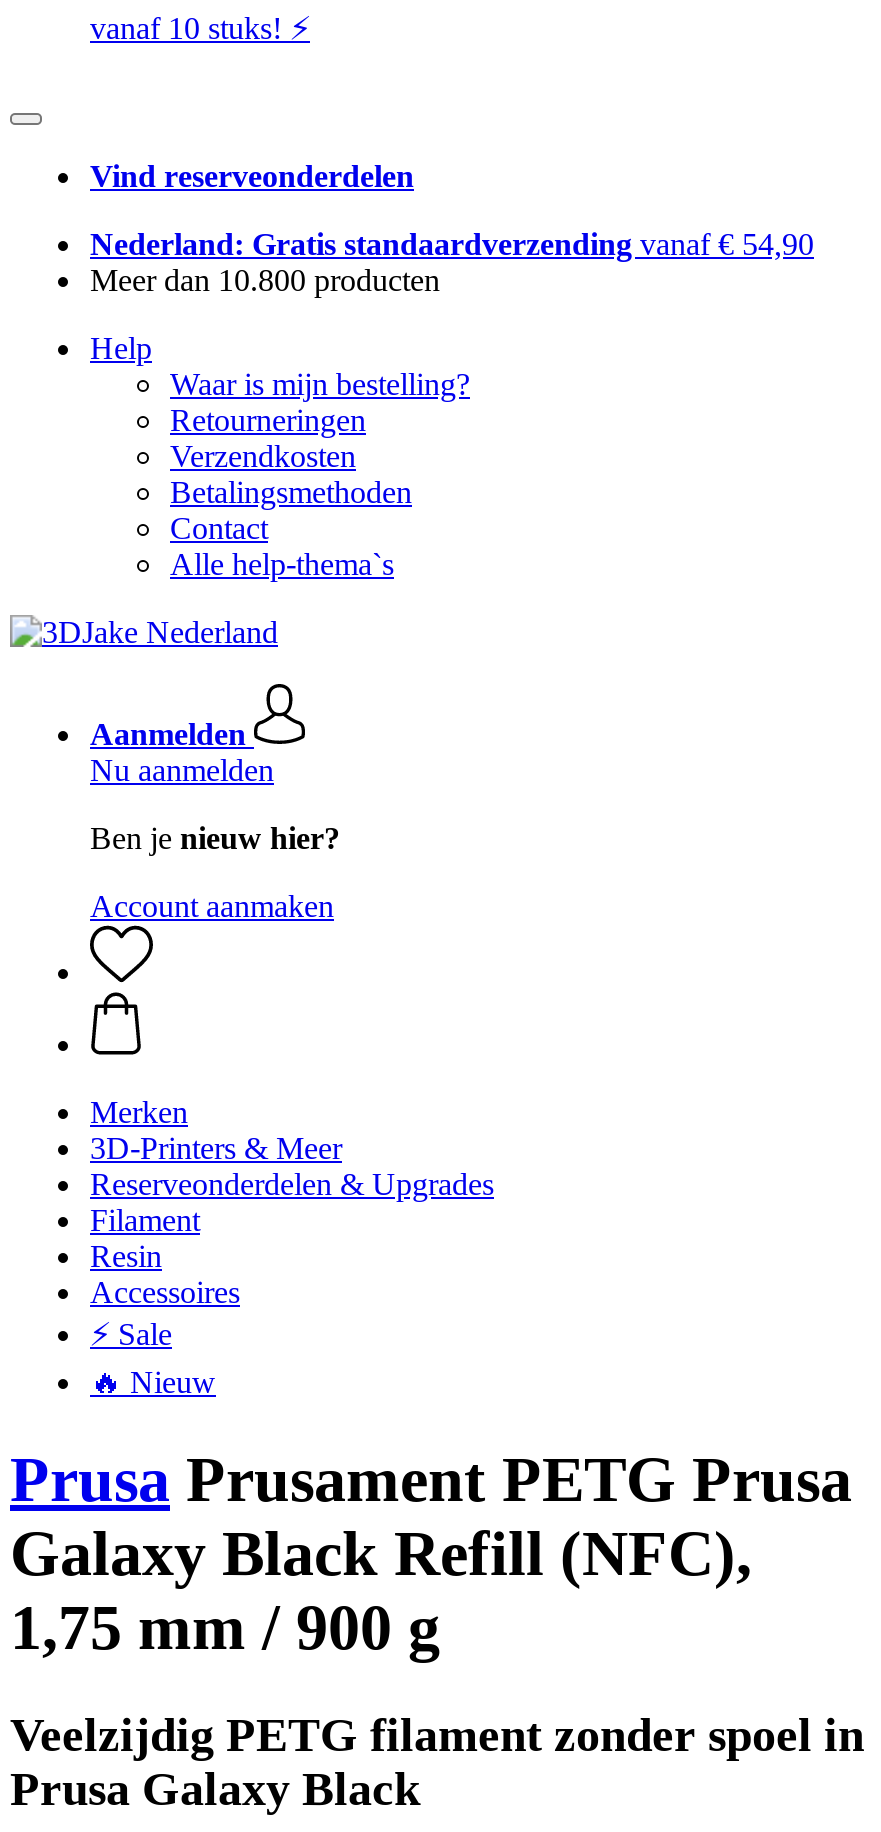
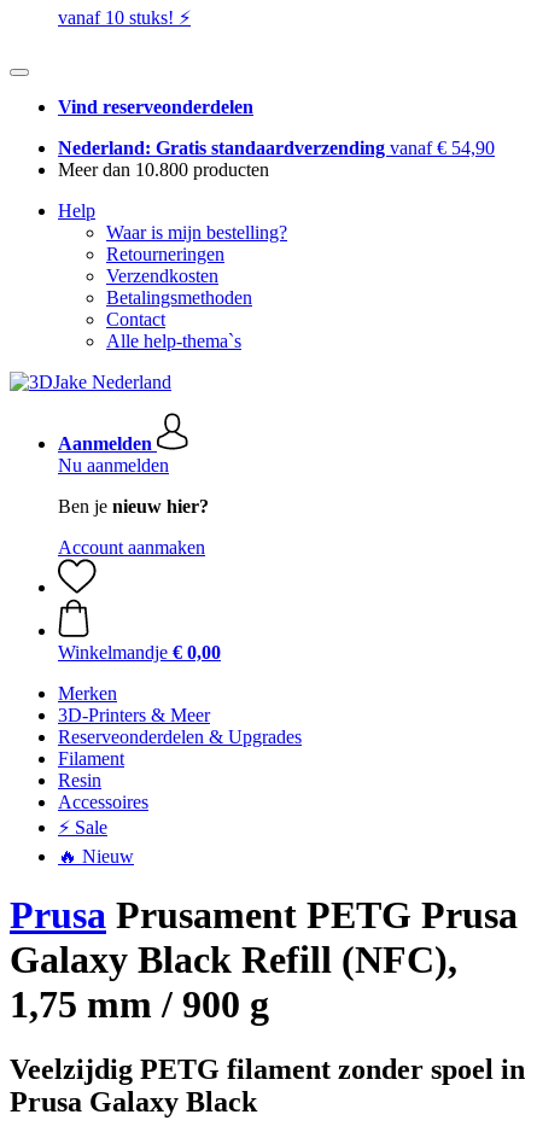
none -> [58,642,221,663] Winkelmandje € 0,00

